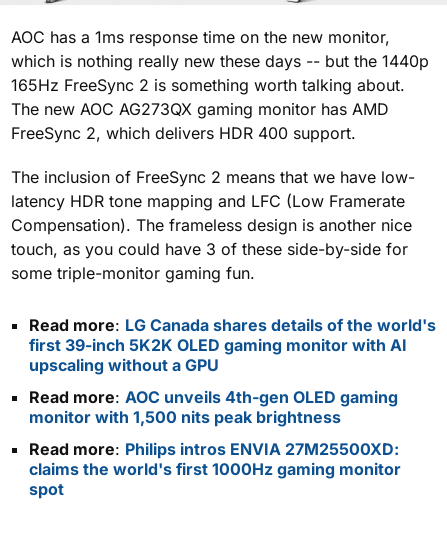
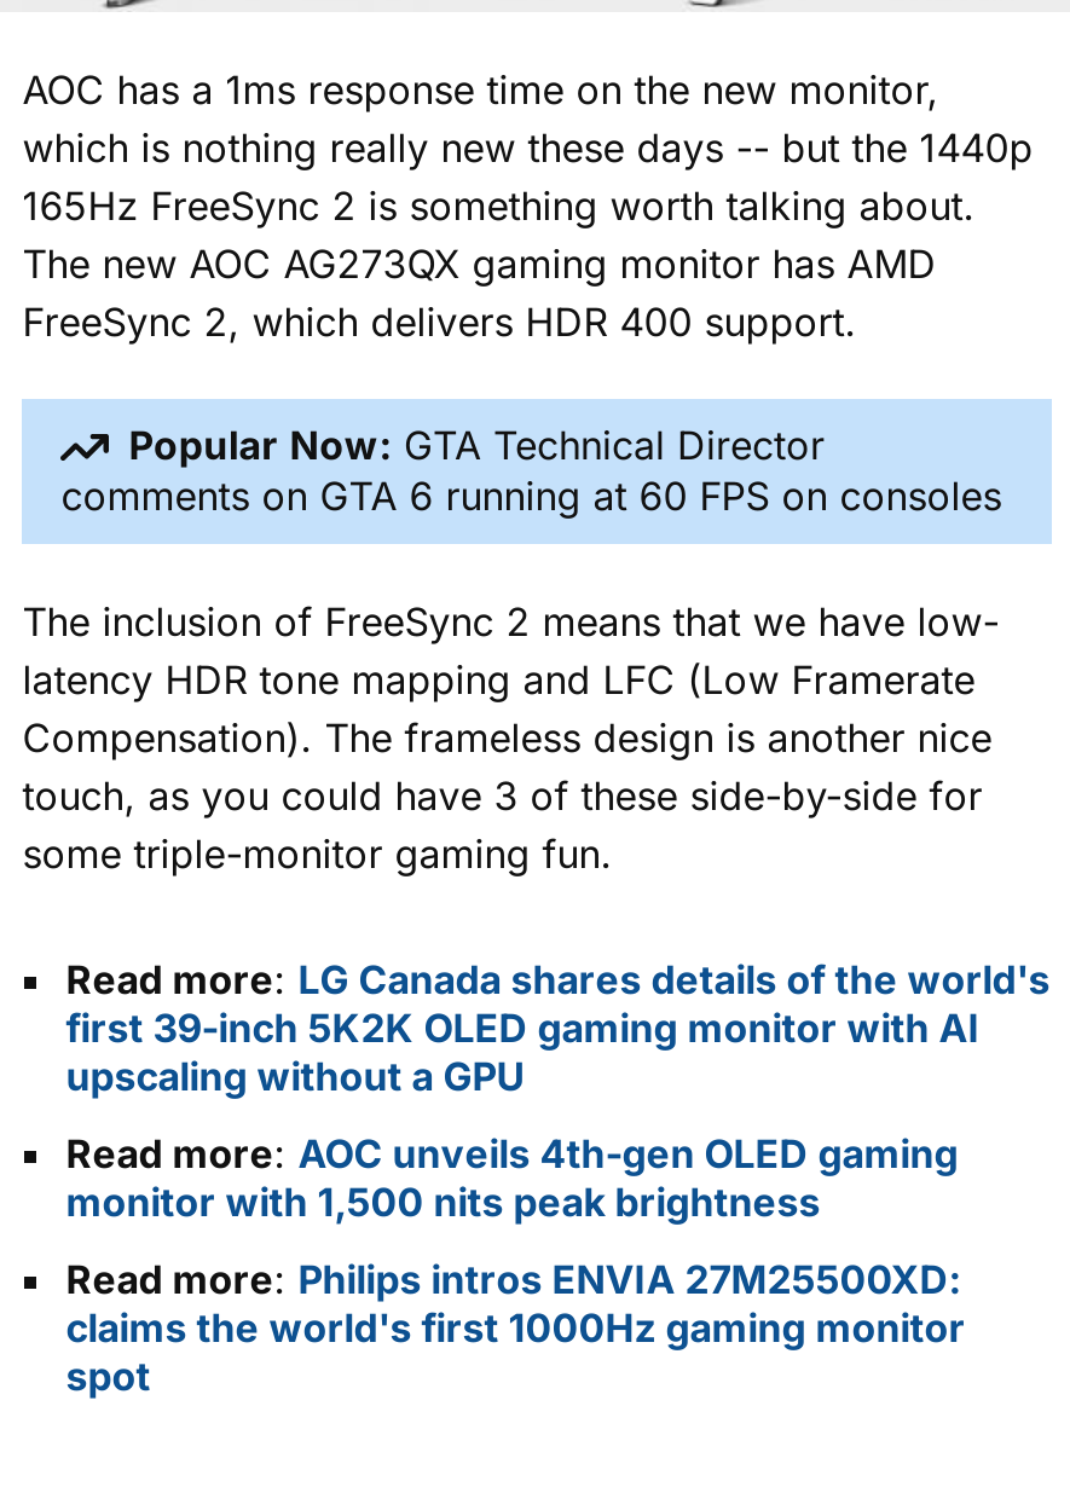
none -> [61,420,1002,520] Popular Now: GTA Technical Director | comments on GTA 6 running at 60 FPS on consoles

